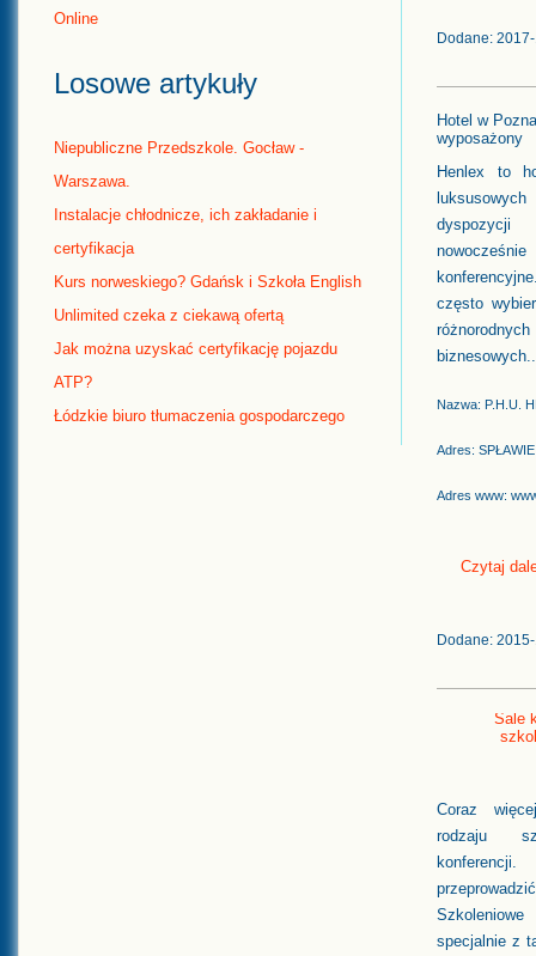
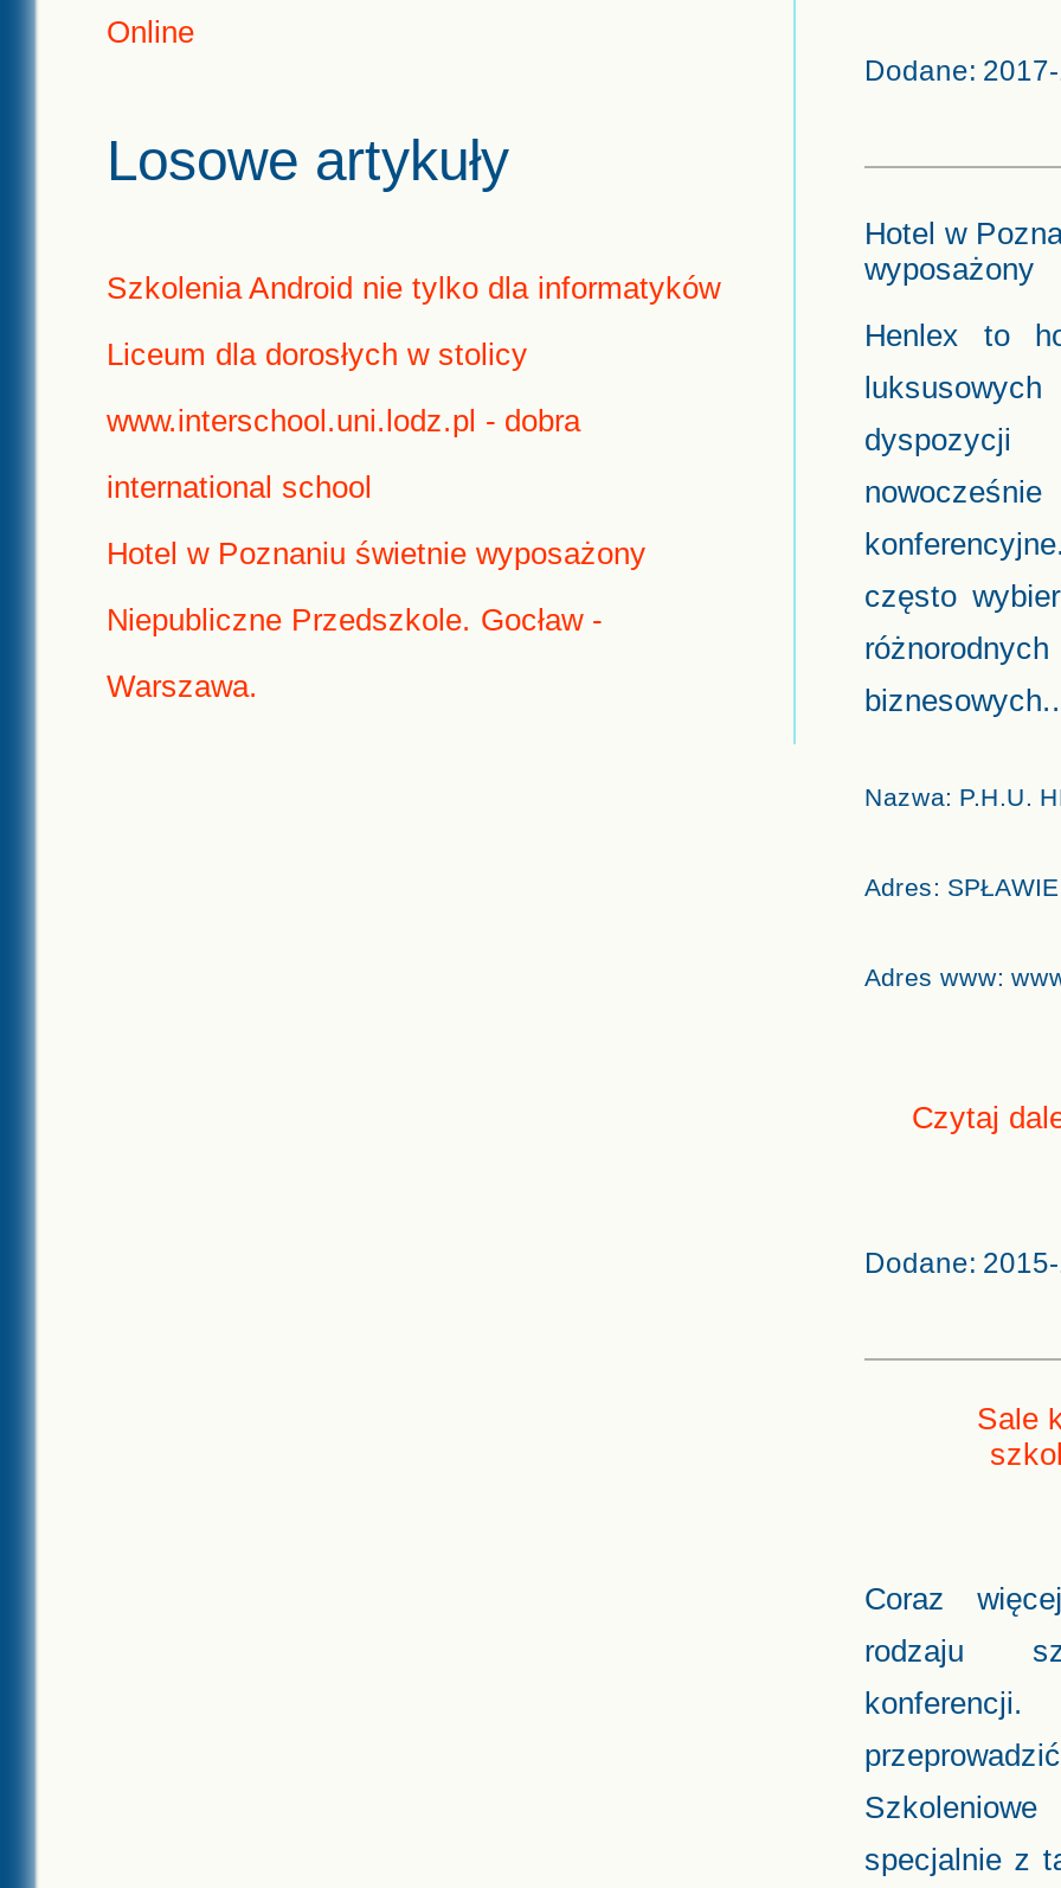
moved [54,139,304,190] -> [107,602,602,704]: Niepubliczne Przedszkole. Gocław - | Warszawa.
none -> [107,270,720,571] Szkolenia Android nie tylko dla informatyków | Liceum dla dorosłych w stolicy | www.interschool.uni.lodz.pl - dobra | international school | Hotel w Poznaniu świetnie wyposażony
[54,206,361,425] Instalacje chłodnicze, ich zakładanie i | certyfikacja | Kurs norweskiego? Gdańsk i Szkoła English | Unlimited czeka z ciekawą ofertą | Jak można uzyskać certyfikację pojazdu | ATP? | Łódzkie biuro tłumaczenia gospodarczego -> none

